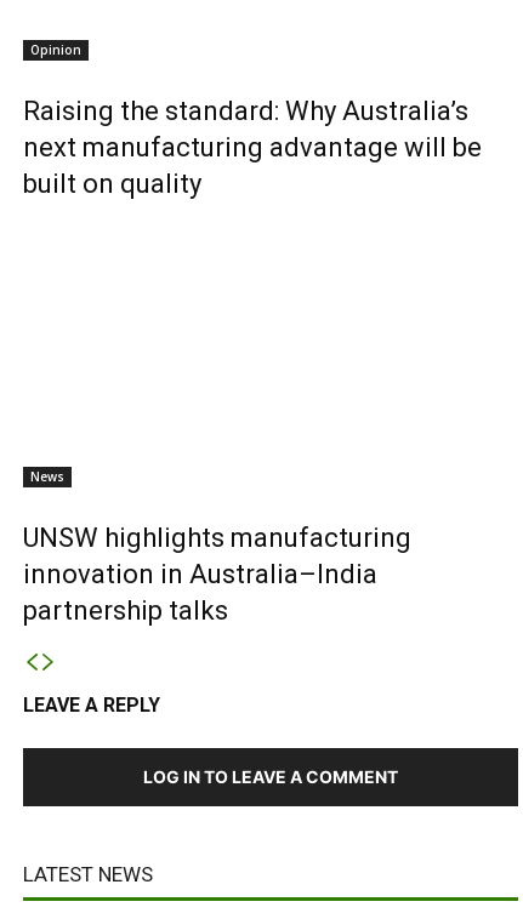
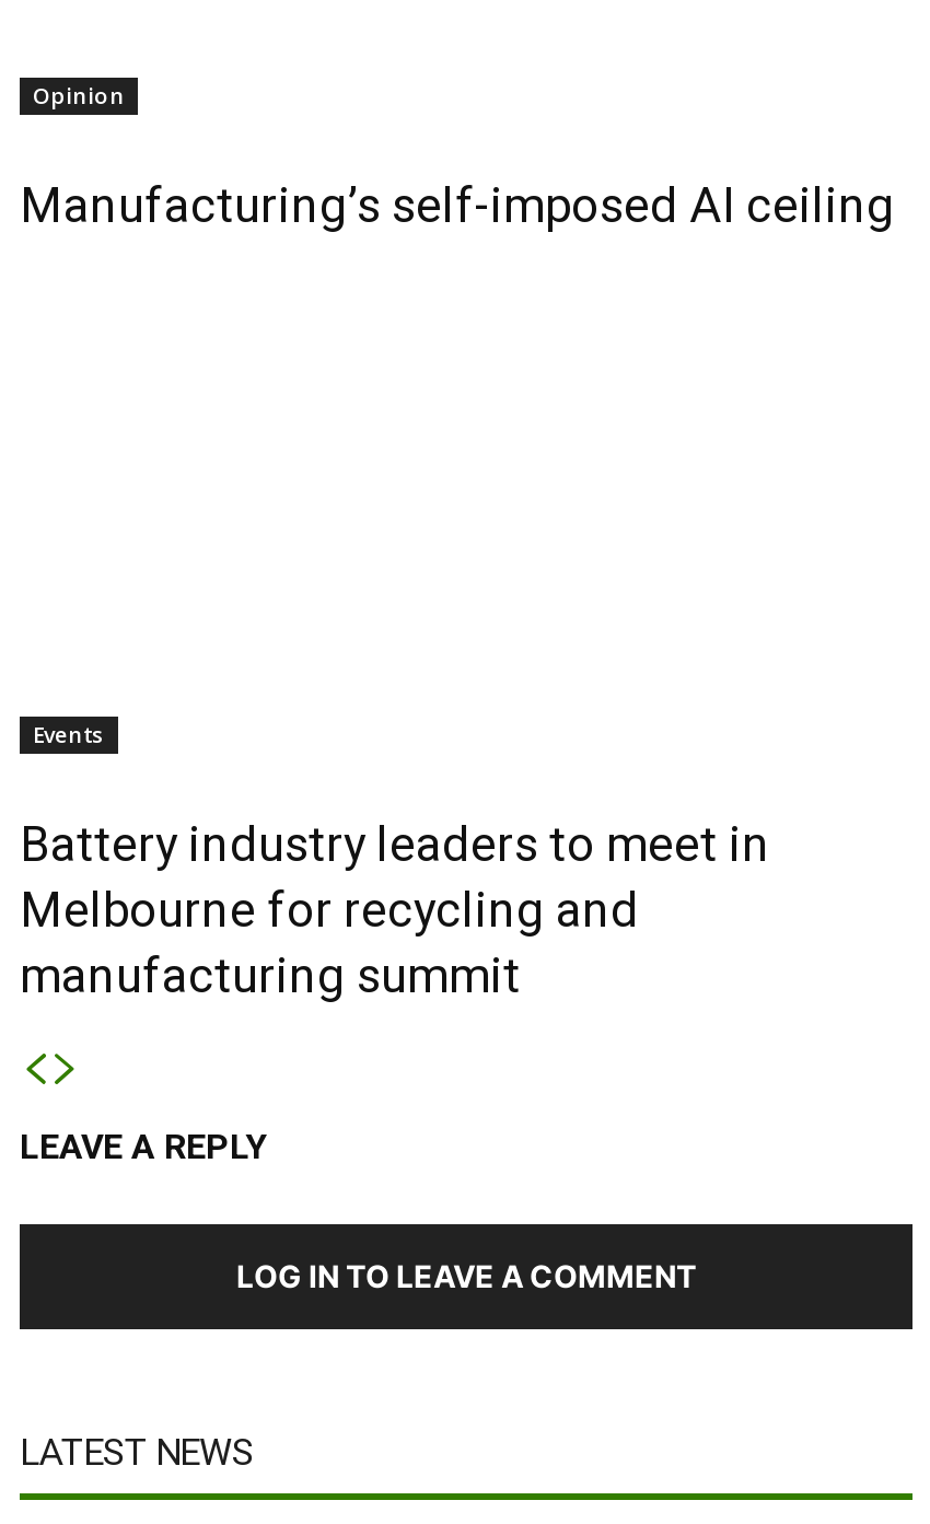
[23,96,482,199] Raising the standard: Why Australia’s | next manufacturing advantage will be | built on quality -> [20,178,895,233] Manufacturing’s self-imposed AI ceiling
[30,468,64,485] News -> [33,719,105,749] Events
[23,523,411,626] UNSW highlights manufacturing | innovation in Australia–India | partnership talks -> [20,817,770,1003] Battery industry leaders to meet in | Melbourne for recycling and | manufacturing summit

